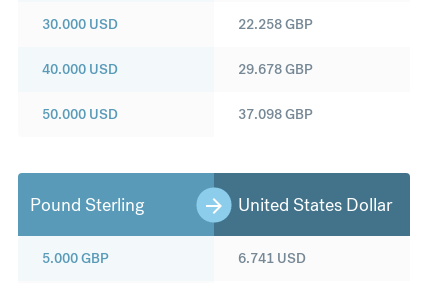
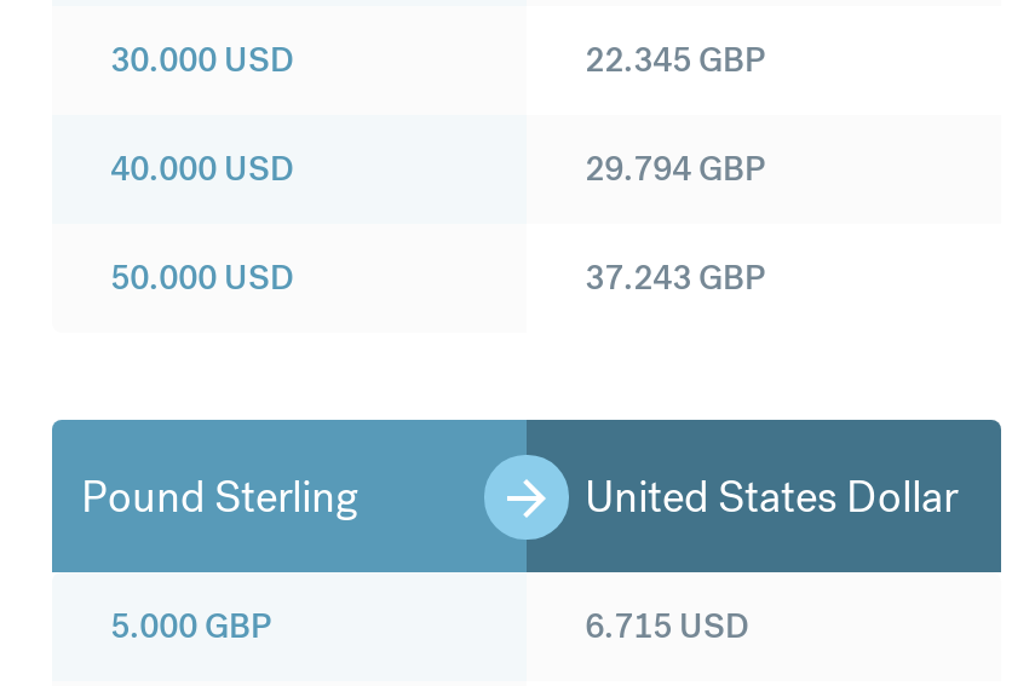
[238,15,313,33] 22.258 GBP -> [585,38,766,82] 22.345 GBP
[238,60,313,78] 29.678 GBP -> [585,147,766,190] 29.794 GBP
[238,105,313,123] 37.098 GBP -> [585,256,766,299] 37.243 GBP
[238,249,306,267] 6.741 USD -> [585,604,749,648] 6.715 USD

